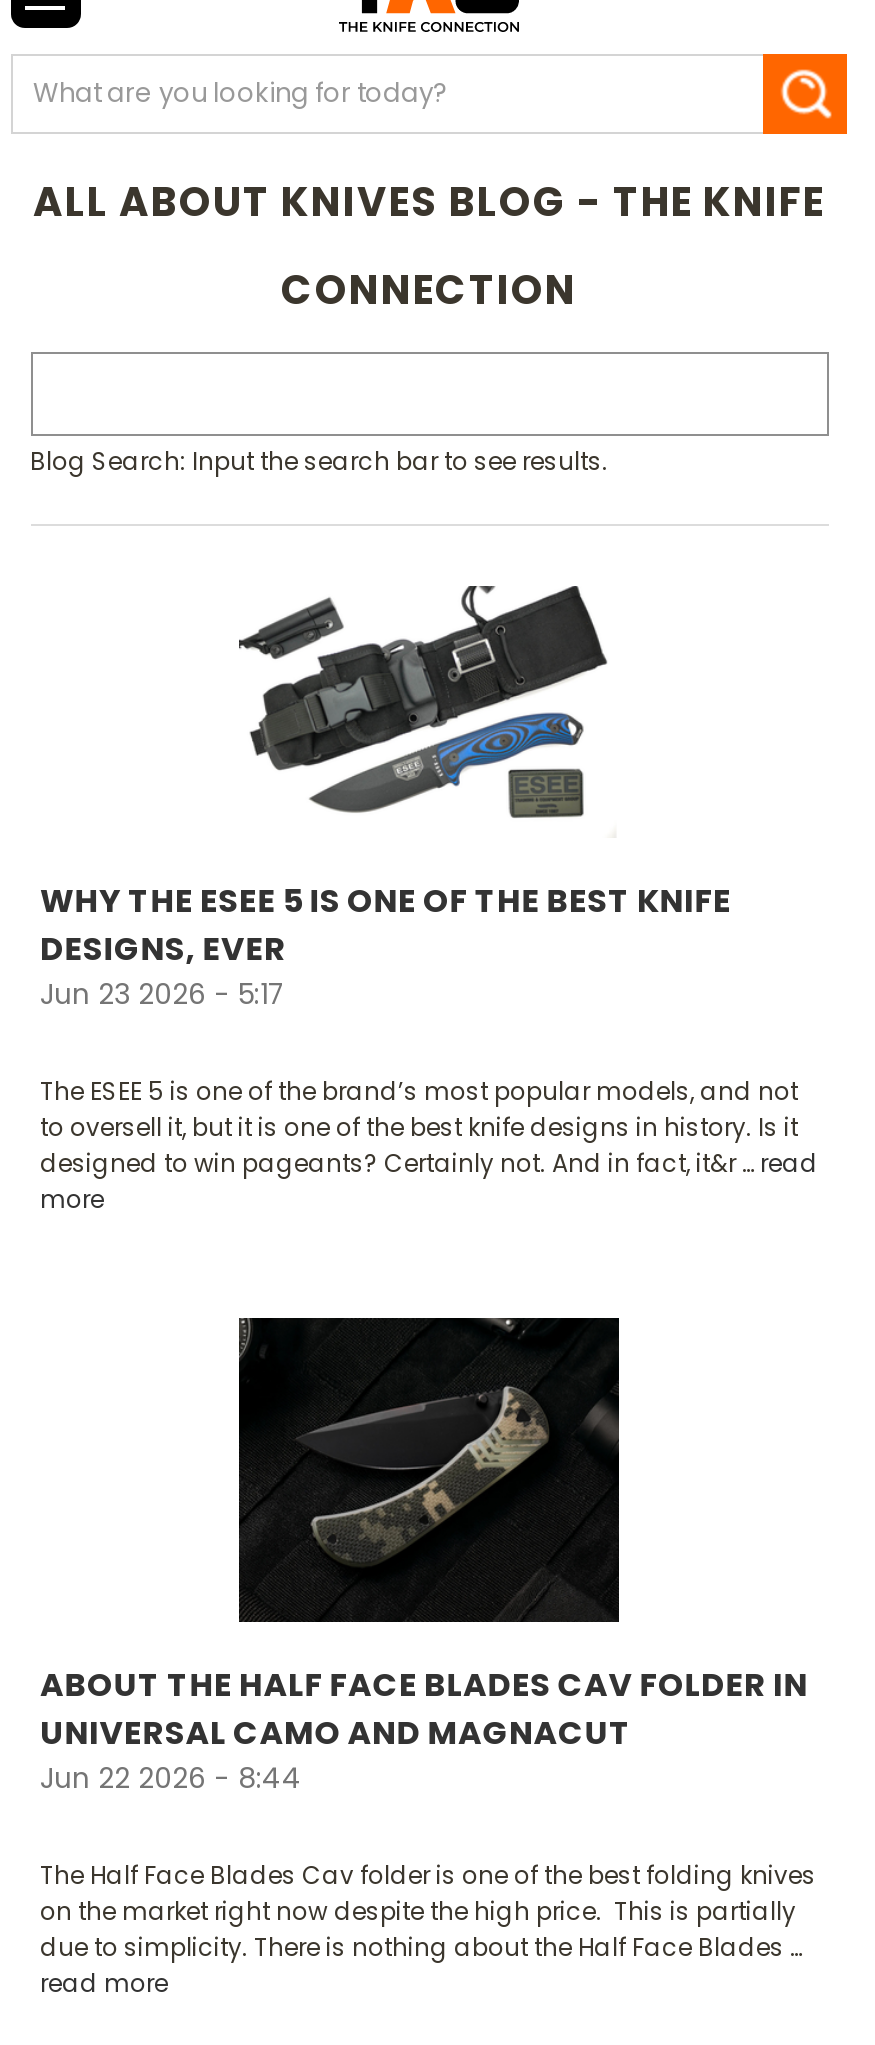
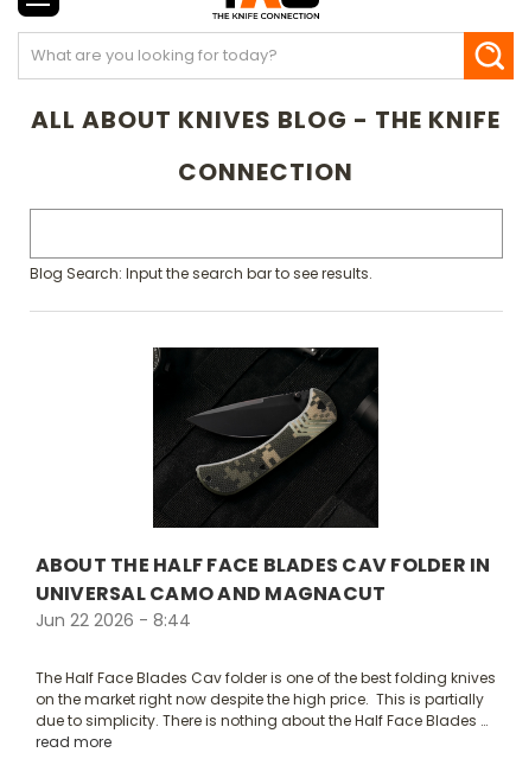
[40,586,818,1215] [image] | WHY THE ESEE 5 IS ONE OF THE BEST KNIFE | DESIGNS, EVER | Jun 23 2026 - 5:17 | The ESEE 5 is one of the brand’s most popular models, and not | to oversell it, but it is one of the best knife designs in history. Is it | designed to win pageants? Certainly not. And in fact, it&r … read | more -> none

